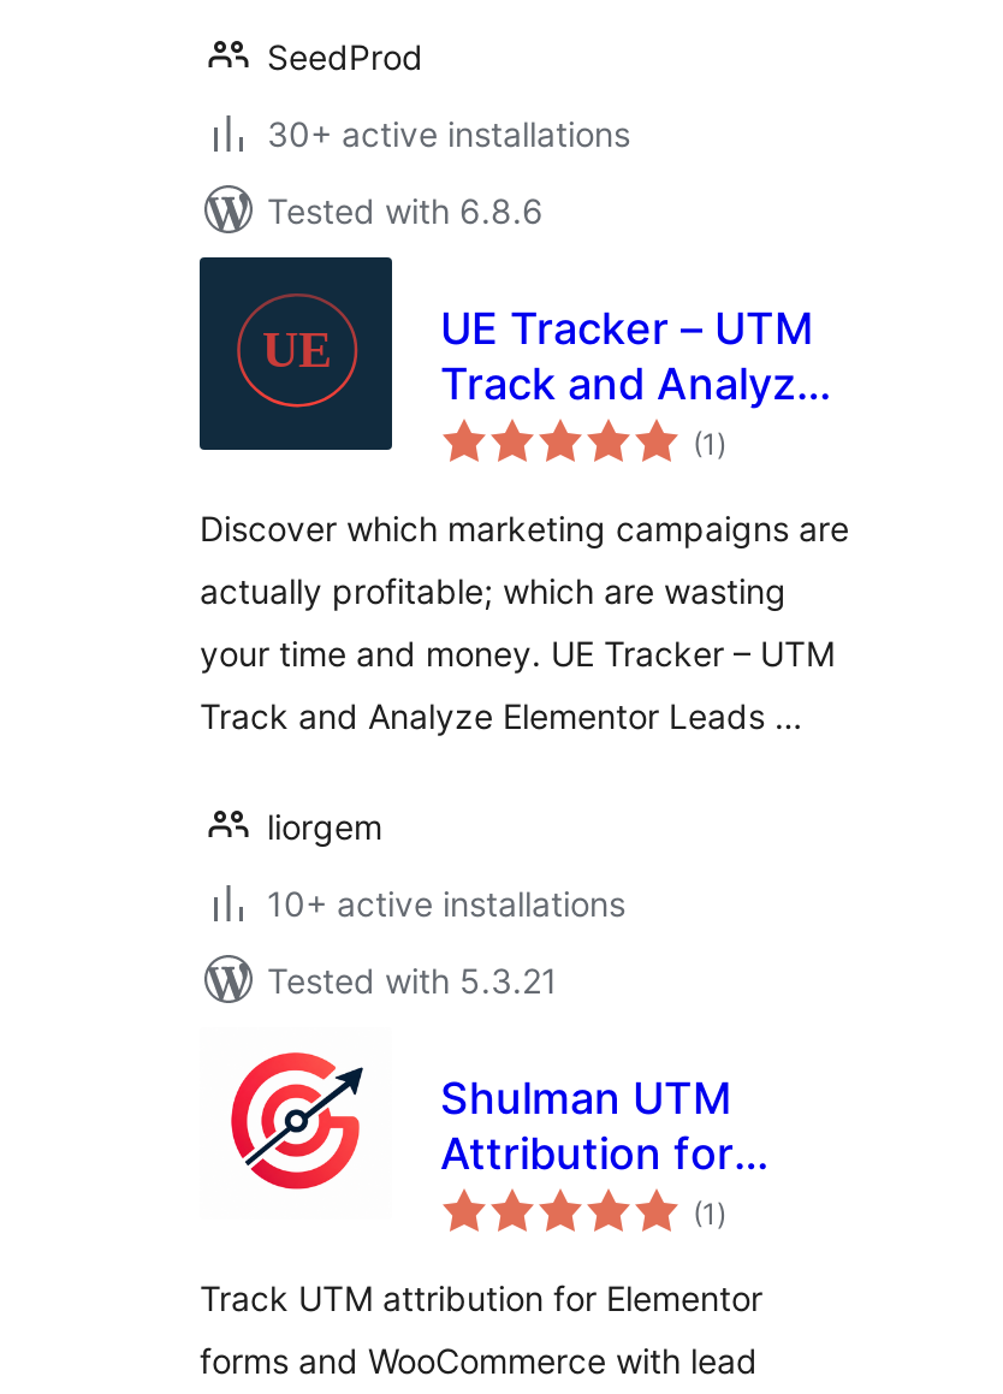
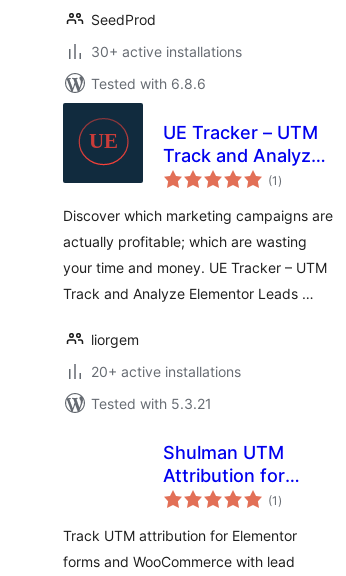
[267,883,625,924] 10+ active installations -> [91,363,241,380] 20+ active installations
[229,1049,366,1191] [image] -> none

